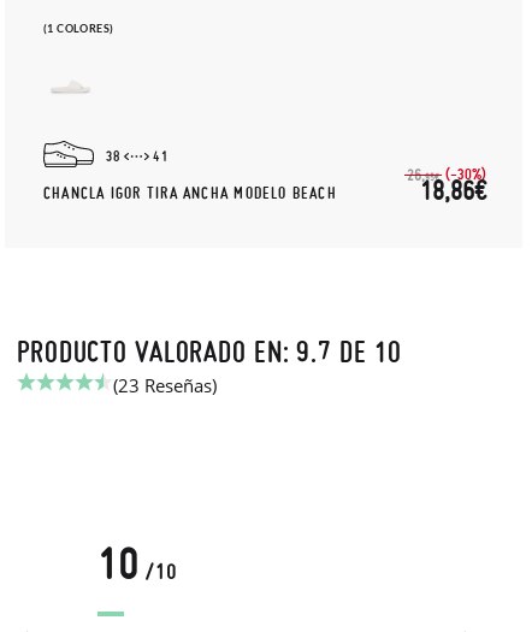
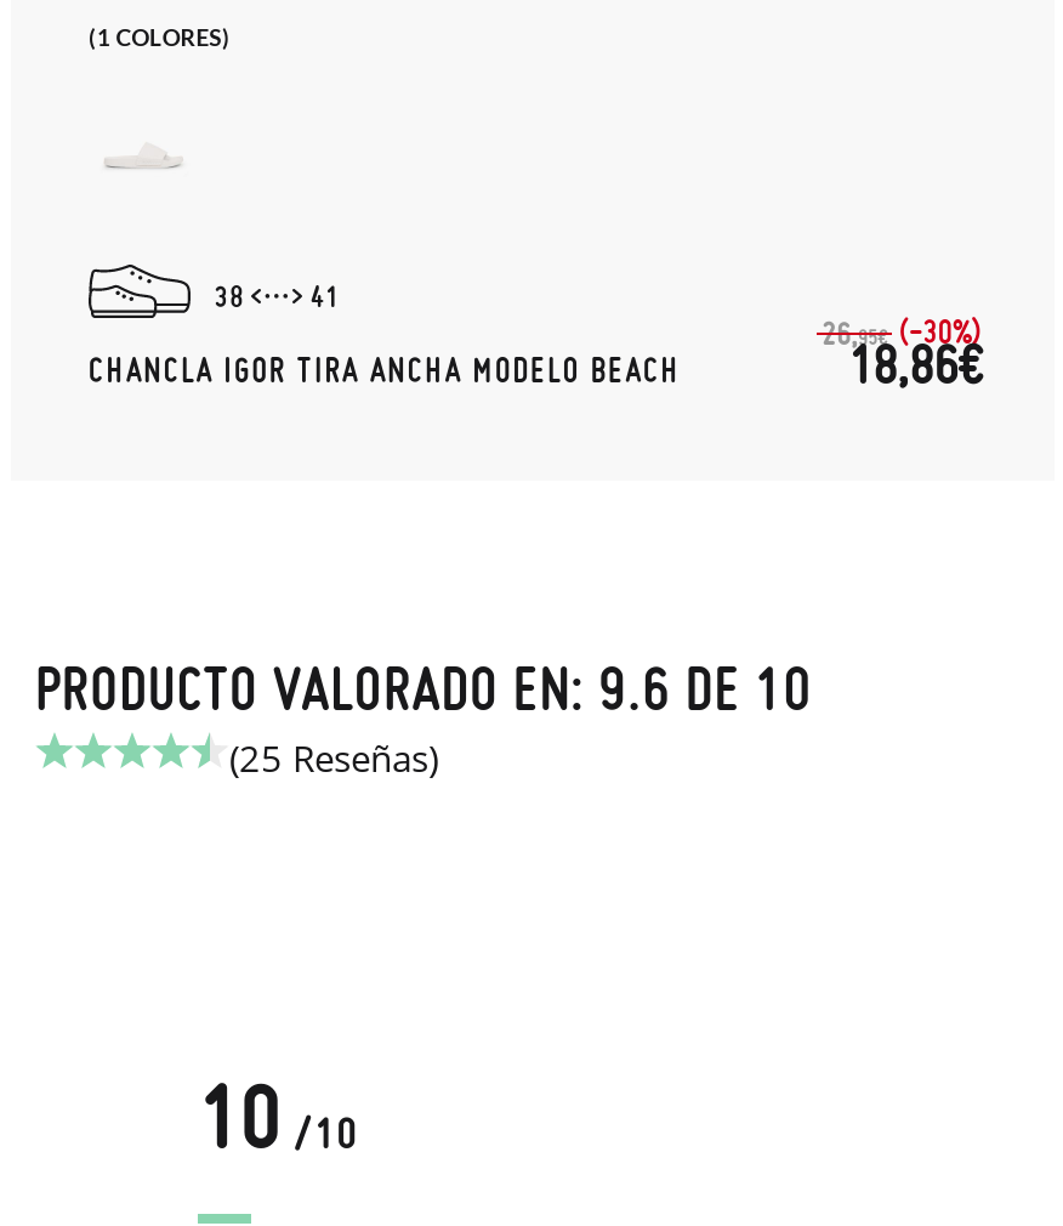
[17,333,402,368] PRODUCTO VALORADO EN: 9.7 DE 10 -> [35,653,813,723] PRODUCTO VALORADO EN: 9.6 DE 10
[113,374,217,398] (23 Reseñas) -> [229,734,438,783] (25 Reseñas)

